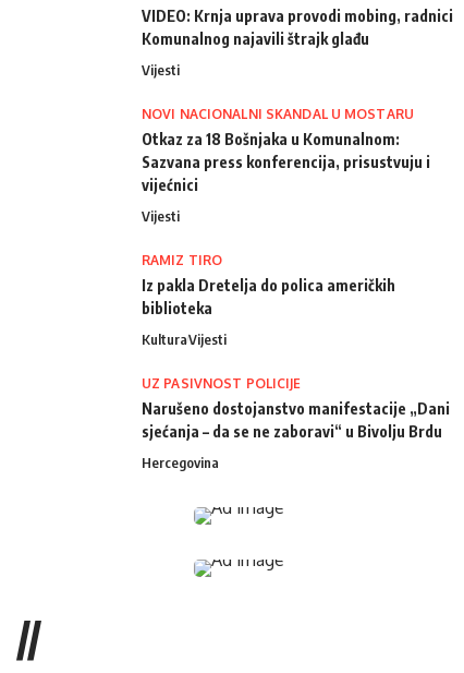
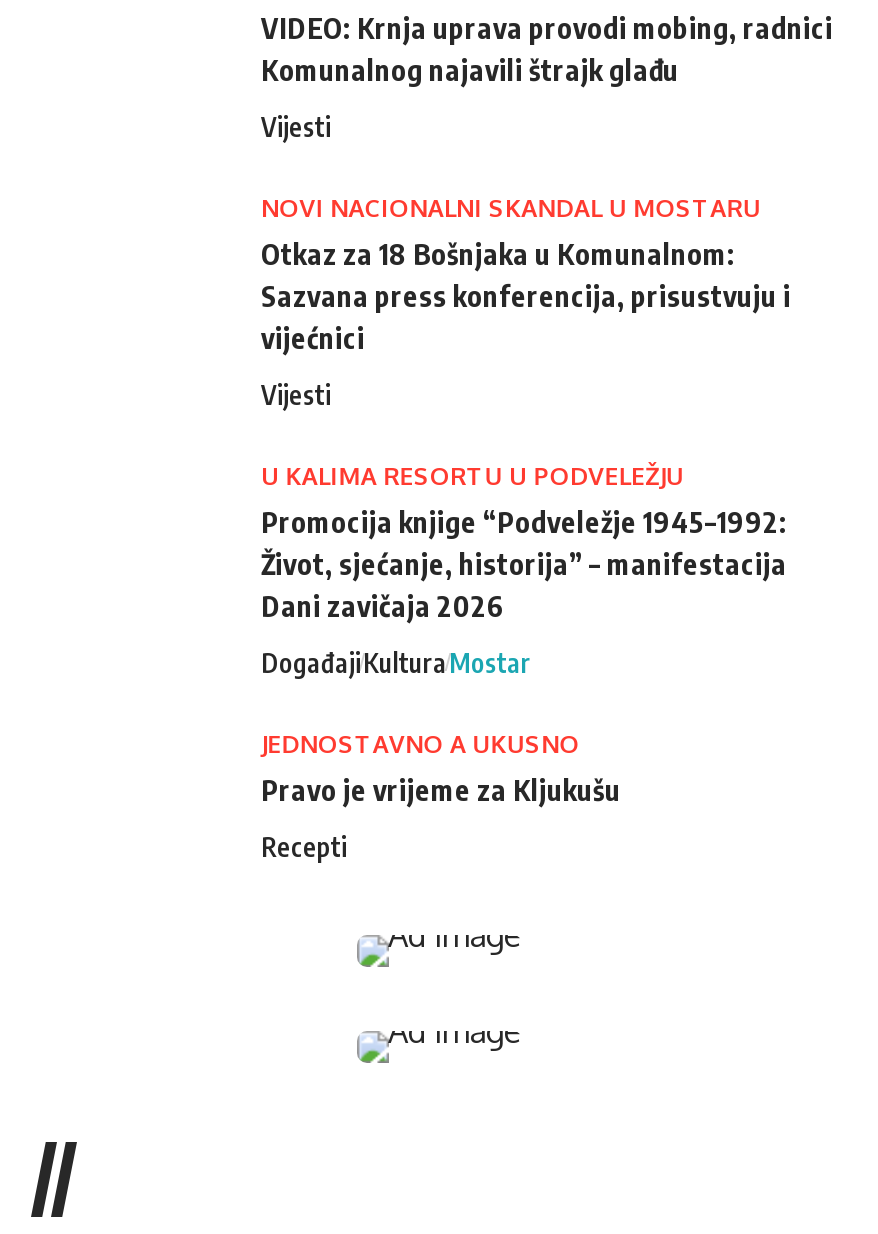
[142,252,395,317] RAMIZ TIRO | Iz pakla Dretelja do polica američkih | biblioteka -> [261,460,787,622] U KALIMA RESORTU U PODVELEŽJU | Promocija knjige “Podveležje 1945–1992: | Život, sjećanje, historija” – manifestacija | Dani zavičaja 2026
[142,330,227,348] KulturaVijesti -> [261,646,531,678] DogađajiKultura Mostar
[142,375,450,440] UZ PASIVNOST POLICIJE | Narušeno dostojanstvo manifestacije „Dani | sjećanja – da se ne zaboravi“ u Bivolju Brdu -> [261,728,621,806] JEDNOSTAVNO A UKUSNO | Pravo je vrijeme za Kljukušu
[142,453,219,471] Hercegovina -> [261,830,347,862] Recepti

